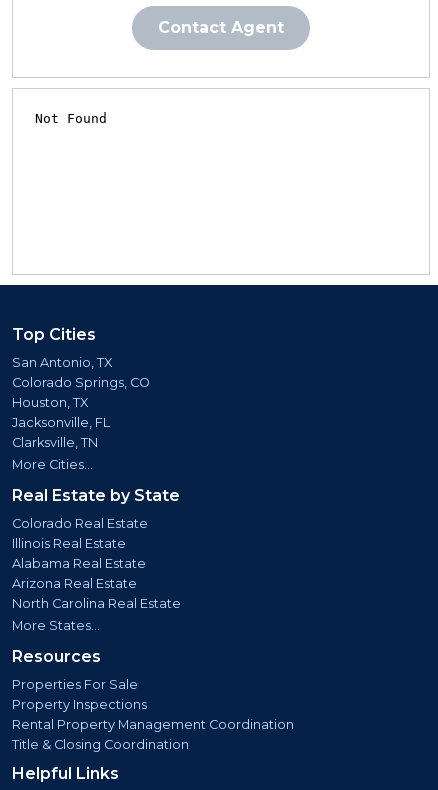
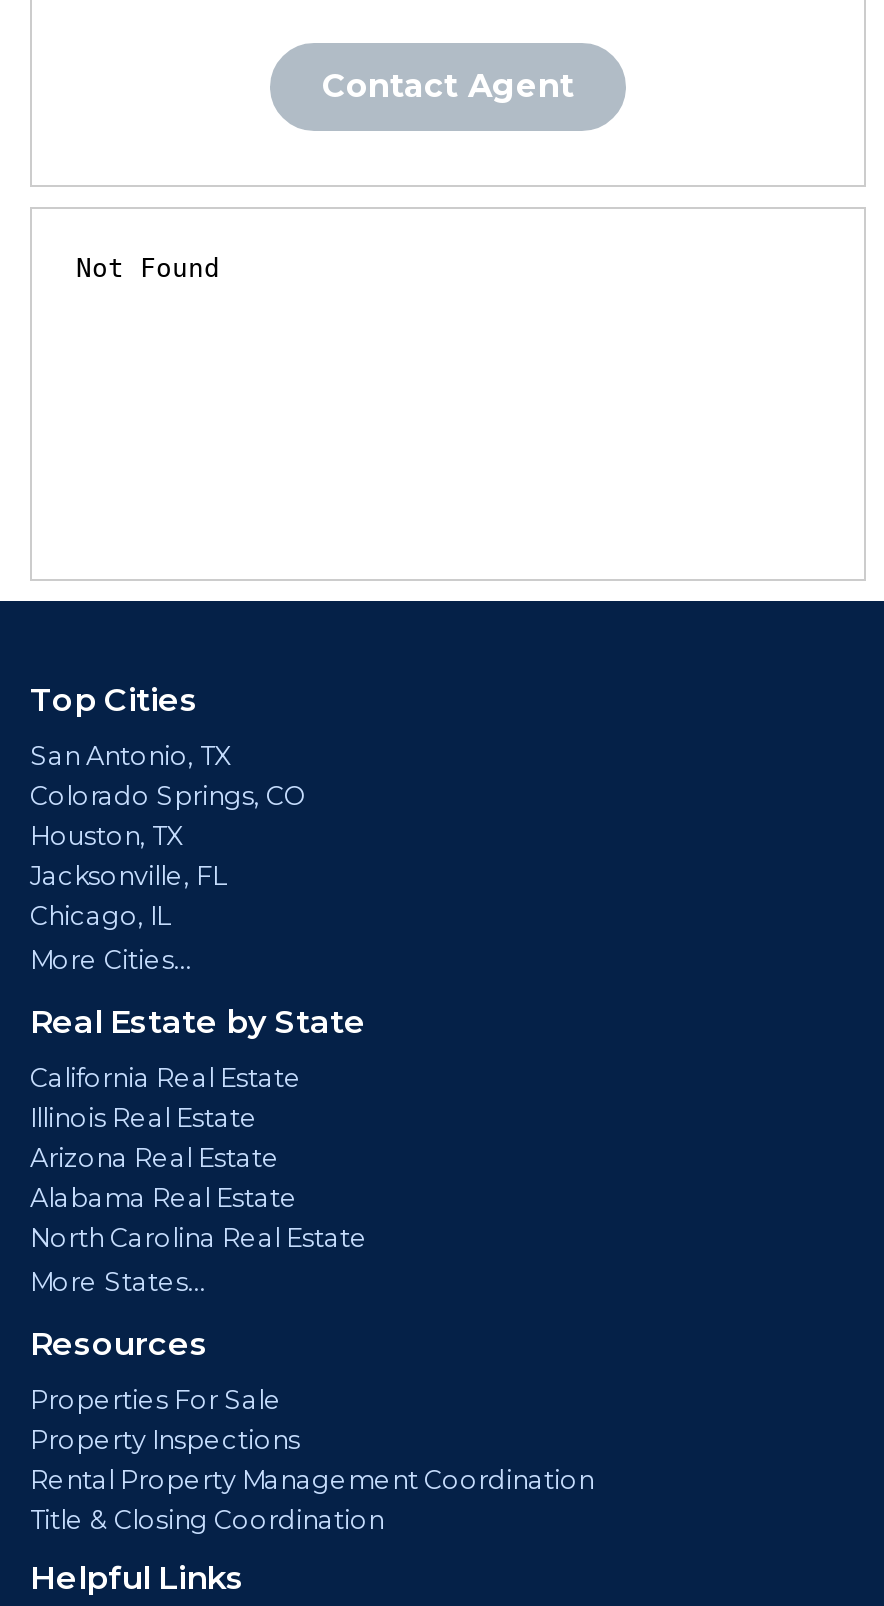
[12,435,98,450] Clarksville, TN -> [30,900,170,930] Chicago, IL
[12,516,148,531] Colorado Real Estate -> [30,1062,302,1092] California Real Estate
moved [12,556,146,571] -> [30,1182,298,1212]: Alabama Real Estate
moved [12,576,137,591] -> [30,1142,280,1172]: Arizona Real Estate

